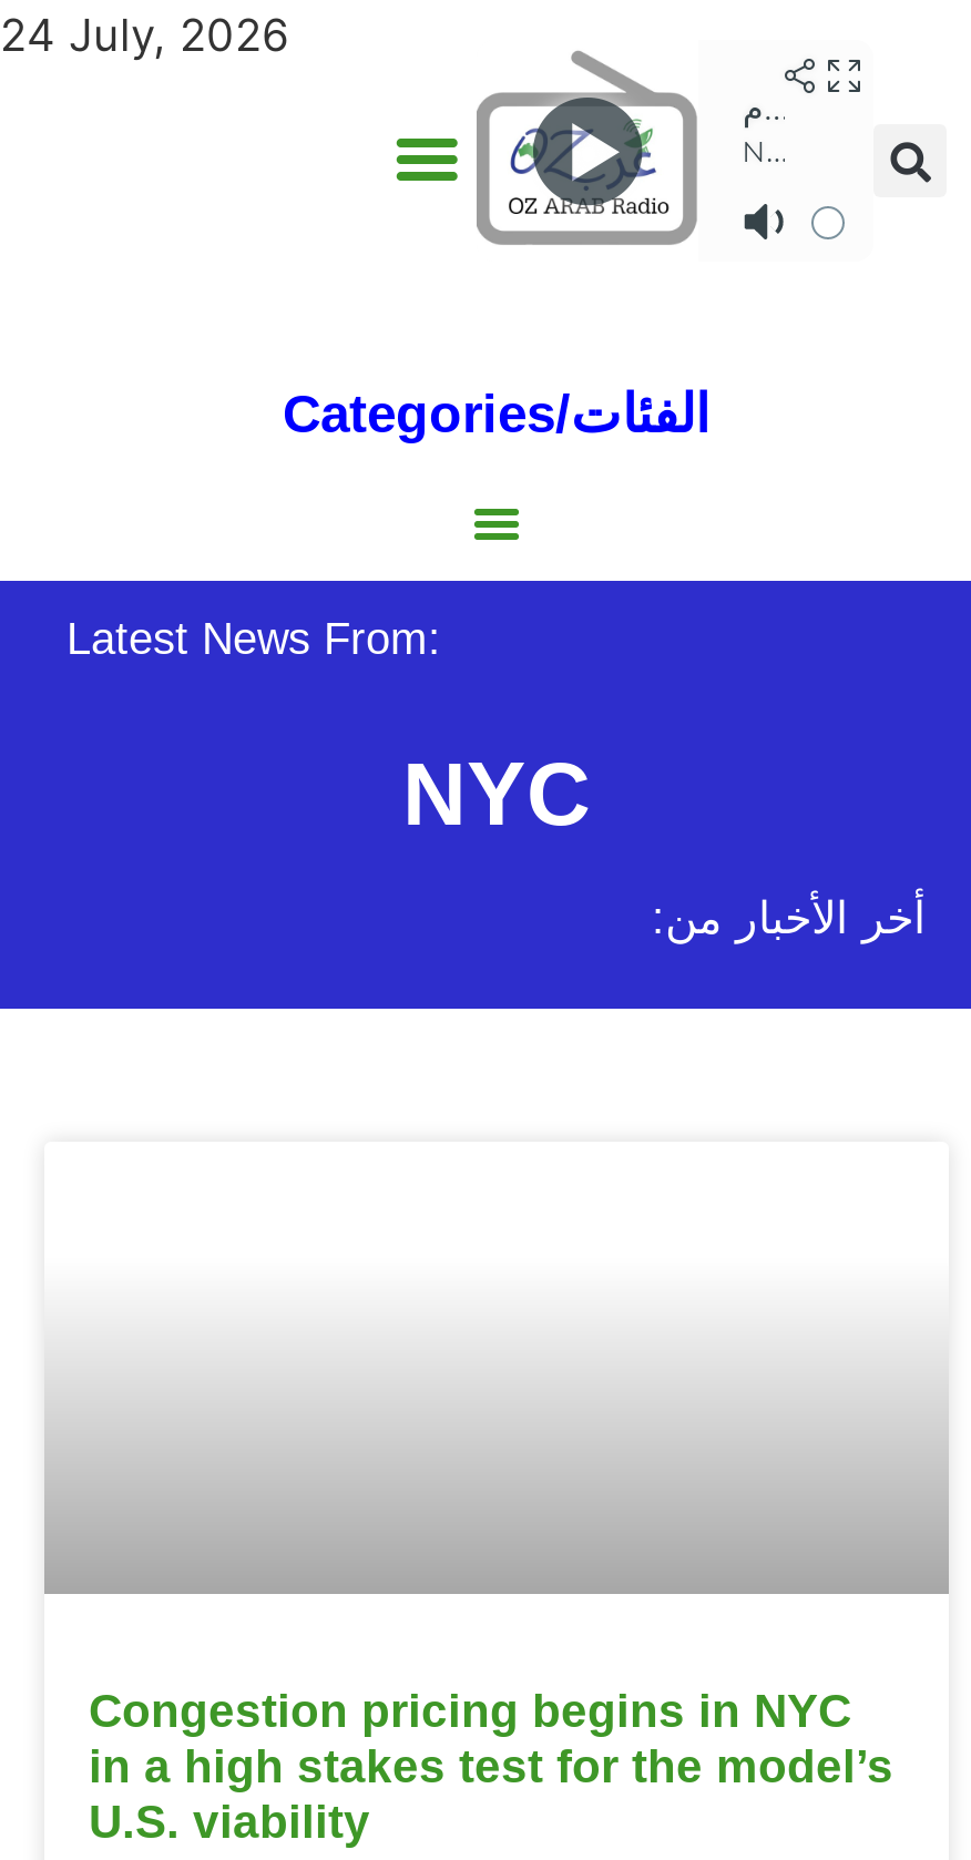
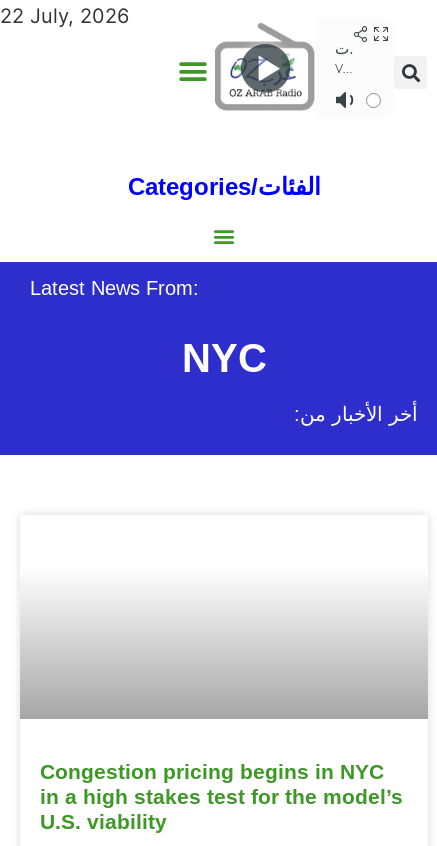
[0,9,288,62] 24 July, 2026 -> [0,4,129,28] 22 July, 2026

